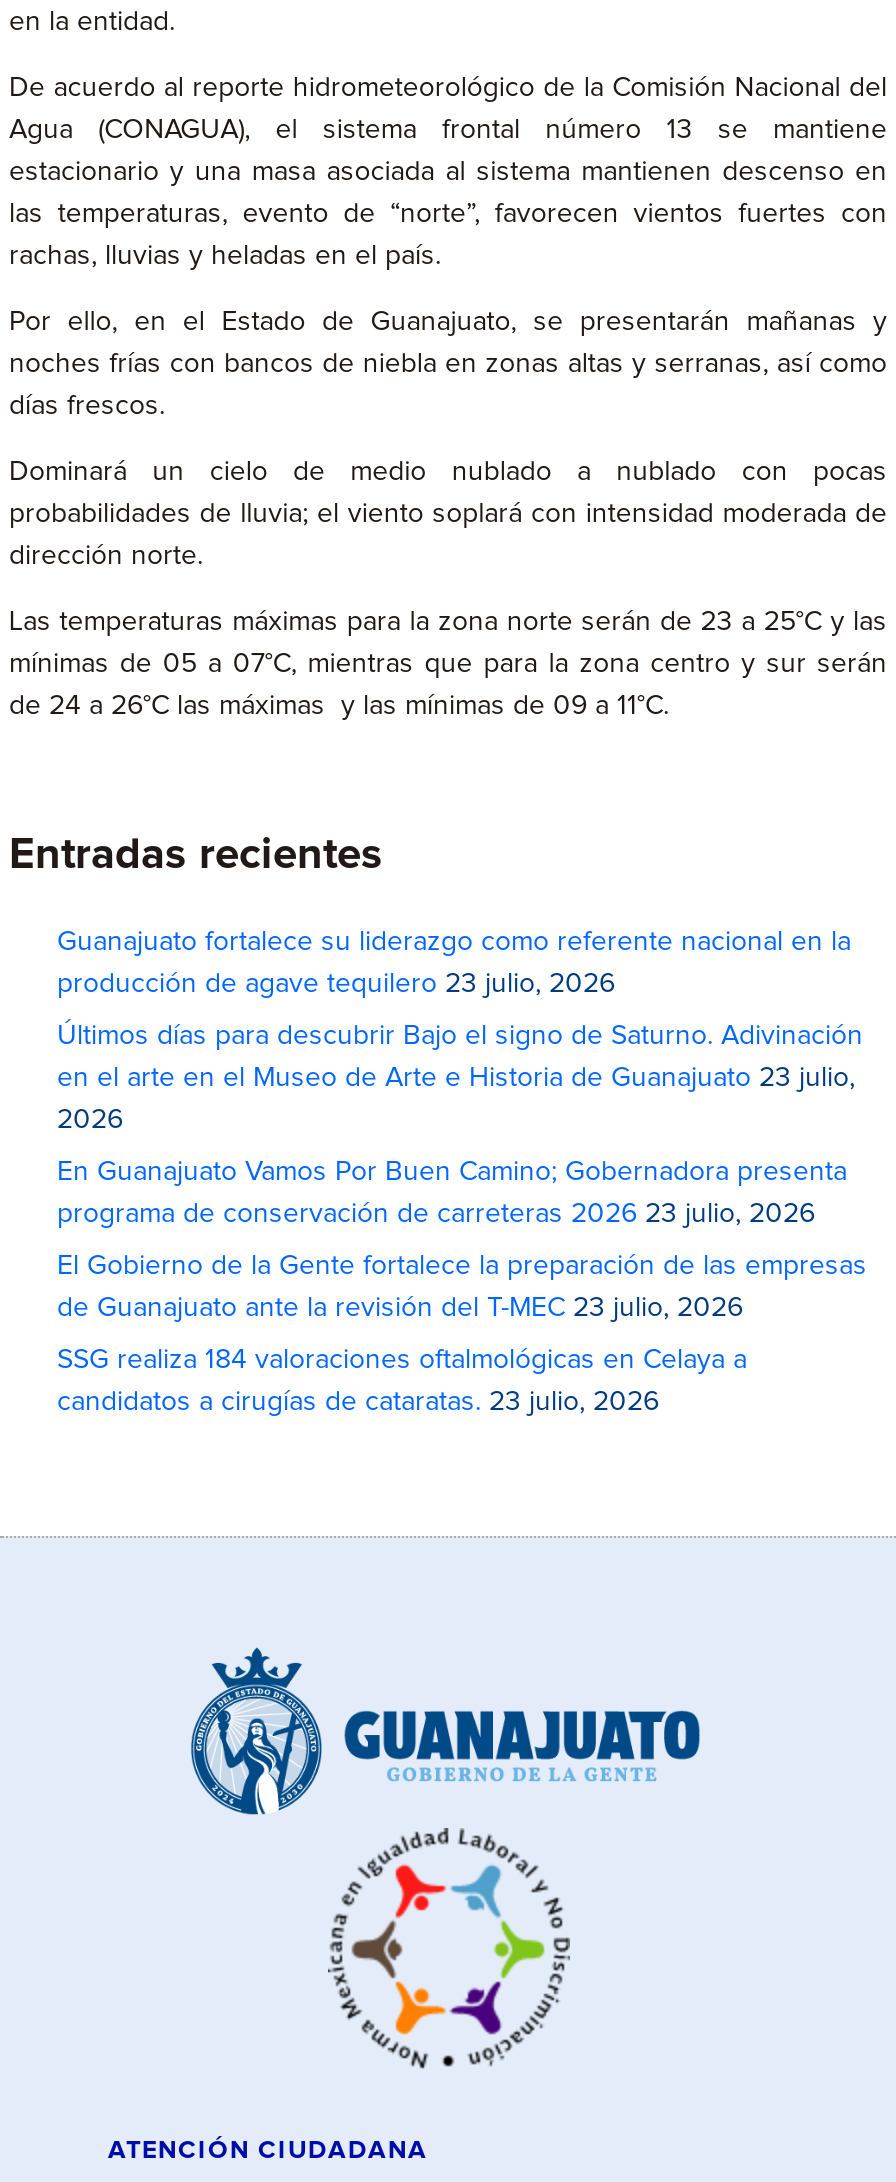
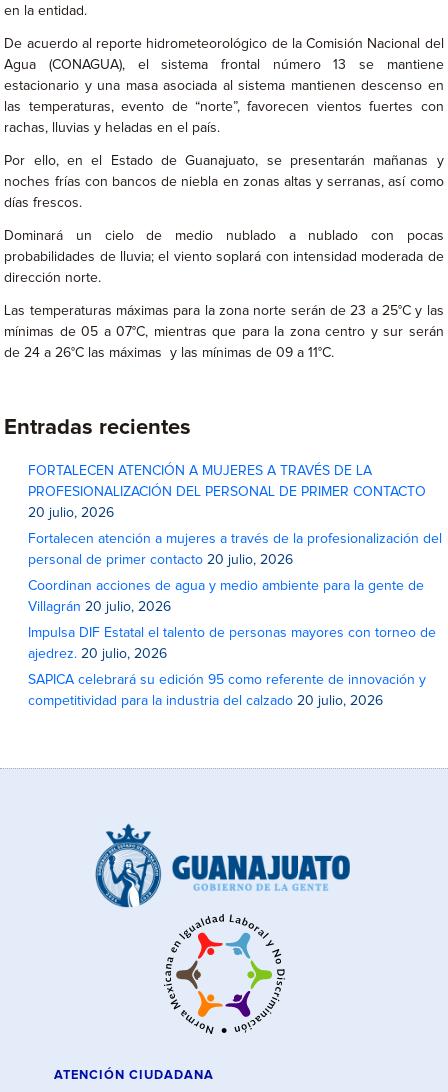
[57,928,851,956] Guanajuato fortalece su liderazgo como referente nacional en la -> [28,464,372,478] FORTALECEN ATENCIÓN A MUJERES A TRAVÉS DE LA
[57,970,615,998] producción de agave tequilero 23 julio, 2026 -> [28,485,426,499] PROFESIONALIZACIÓN DEL PERSONAL DE PRIMER CONTACTO
[57,1022,863,1050] Últimos días para descubrir Bajo el signo de Saturno. Adivinación -> [28,506,114,520] 20 julio, 2026
[57,1064,855,1092] en el arte en el Museo de Arte e Historia de Guanajuato 23 julio, -> [28,532,442,546] Fortalecen atención a mujeres a través de la profesionalización del
[57,1106,123,1134] 2026 -> [28,553,293,567] personal de primer contacto 20 julio, 2026
[57,1158,847,1186] En Guanajuato Vamos Por Buen Camino; Gobernadora presenta -> [28,579,424,593] Coordinan acciones de agua y medio ambiente para la gente de
[57,1200,815,1228] programa de conservación de carreteras 2026 23 julio, 2026 -> [28,600,171,614] Villagrán 20 julio, 2026
[57,1252,867,1280] El Gobierno de la Gente fortalece la preparación de las empresas -> [28,626,436,640] Impulsa DIF Estatal el talento de personas mayores con torneo de
[57,1294,743,1322] de Guanajuato ante la revisión del T-MEC 23 julio, 2026 -> [28,647,167,661] ajedrez. 20 julio, 2026
[57,1346,747,1374] SSG realiza 184 valoraciones oftalmológicas en Celaya a -> [28,673,426,687] SAPICA celebrará su edición 95 como referente de innovación y
[57,1388,659,1416] candidatos a cirugías de cataratas. 23 julio, 2026 -> [28,694,383,708] competitividad para la industria del calzado 20 julio, 2026

